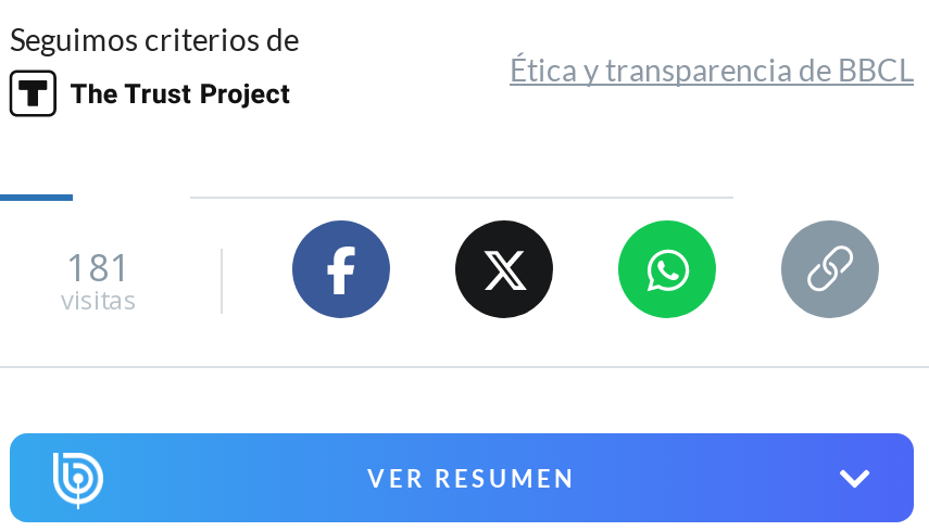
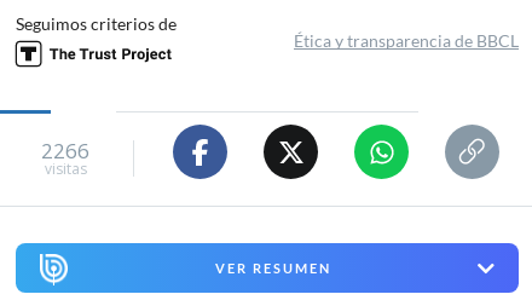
[66,242,131,292] 181 -> [41,137,89,165] 2266

